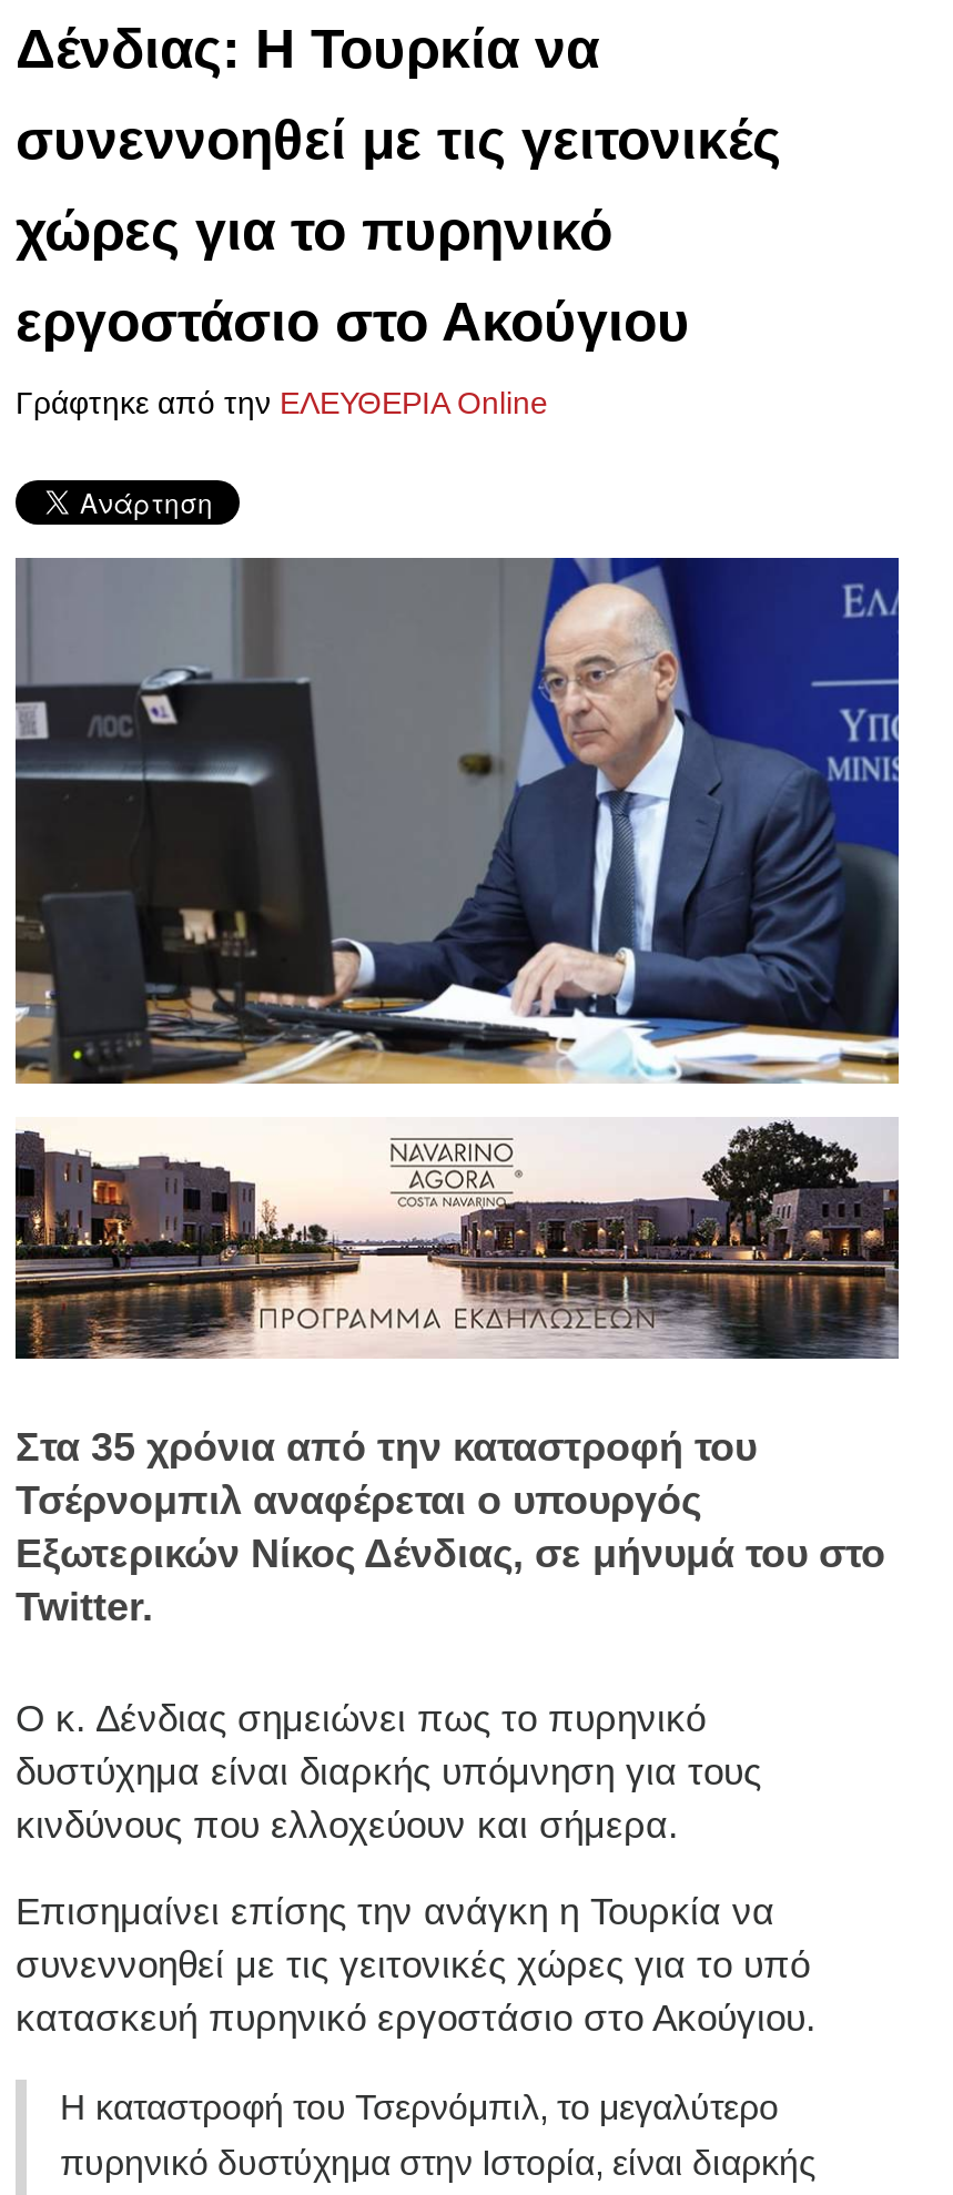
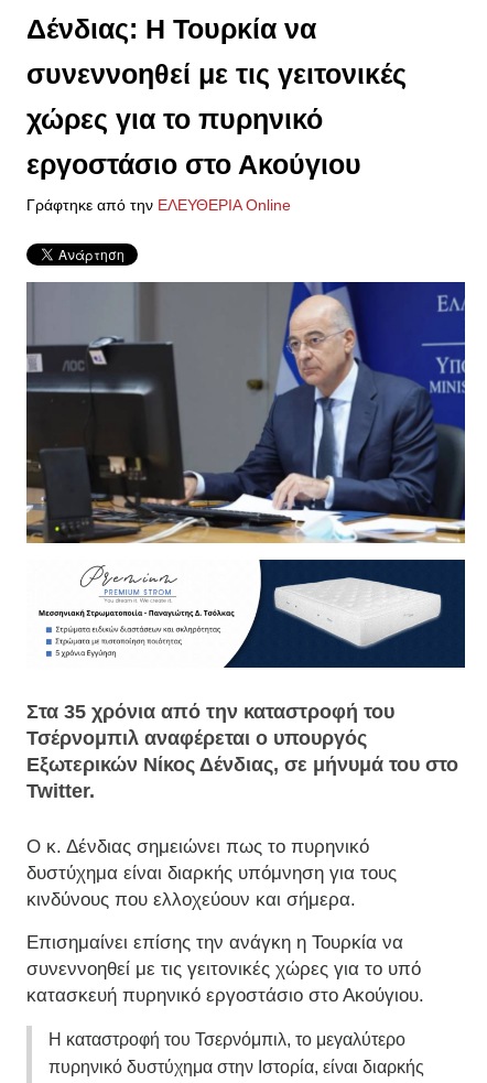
[13,1117,901,1361] [image] -> [26,559,466,669] [image]

